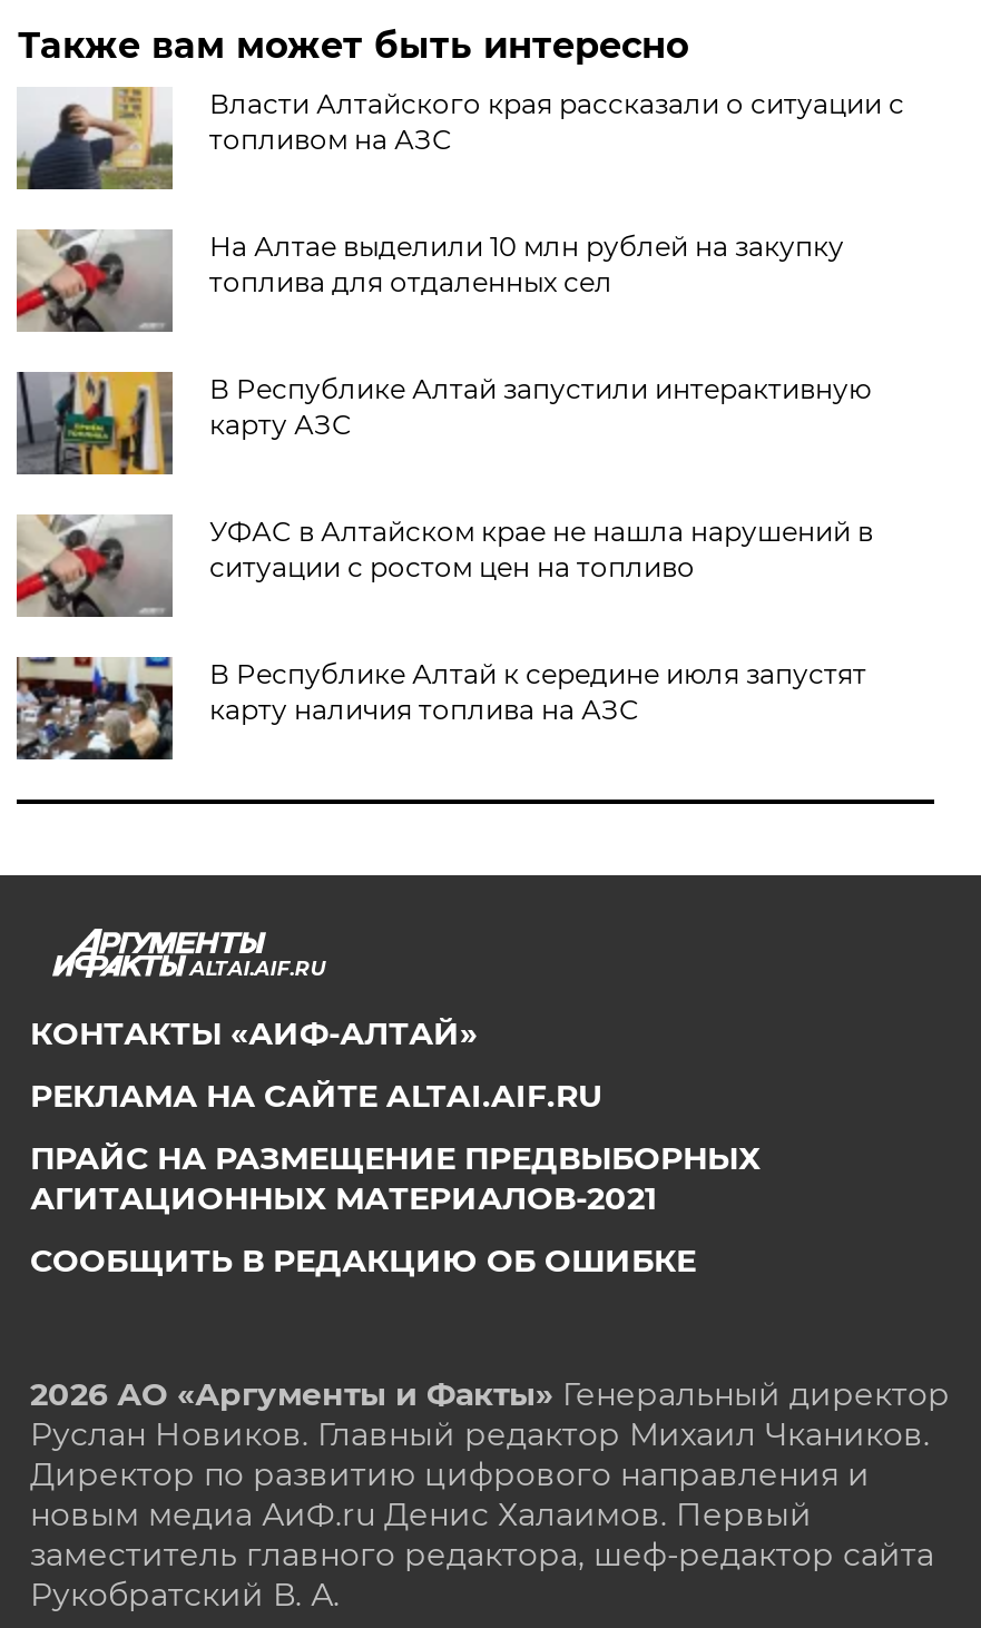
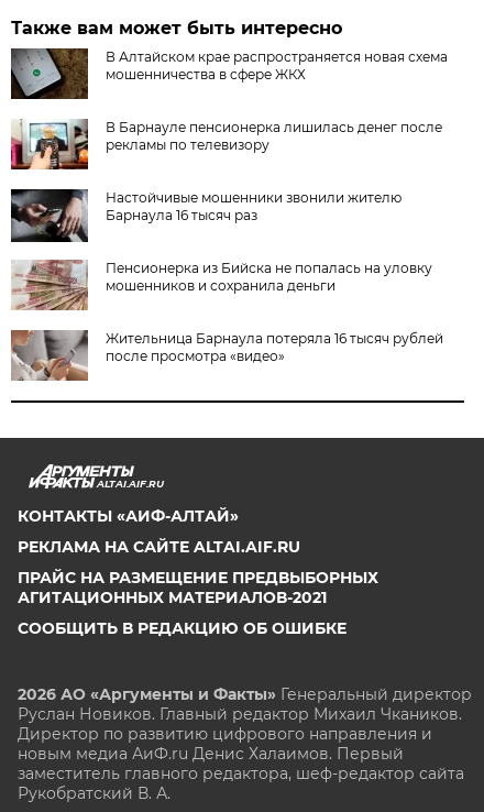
[14,85,904,192] [image] | Власти Алтайского края рассказали о ситуации с | топливом на АЗС -> [10,47,448,100] [image] | В Алтайском крае распространяется новая схема | мошенничества в сфере ЖКХ
[17,227,844,334] [image] | На Алтае выделили 10 млн рублей на закупку | топлива для отдаленных сел -> [11,119,443,171] [image] | В Барнауле пенсионерка лишилась денег после | рекламы по телевизору
[14,370,871,479] [image] | В Республике Алтай запустили интерактивную | карту АЗС -> [11,188,402,243] [image] | Настойчивые мошенники звонили жителю | Барнаула 16 тысяч раз
[14,514,873,619] [image] | УФАС в Алтайском крае не нашла нарушений в | ситуации с ростом цен на топливо -> [11,260,433,311] [image] | Пенсионерка из Бийска не попалась на уловку | мошенников и сохранила деньги
[14,655,866,762] [image] | В Республике Алтай к середине июля запустят | карту наличия топлива на АЗС -> [10,329,444,382] [image] | Жительница Барнаула потеряла 16 тысяч рублей | после просмотра «видео»

